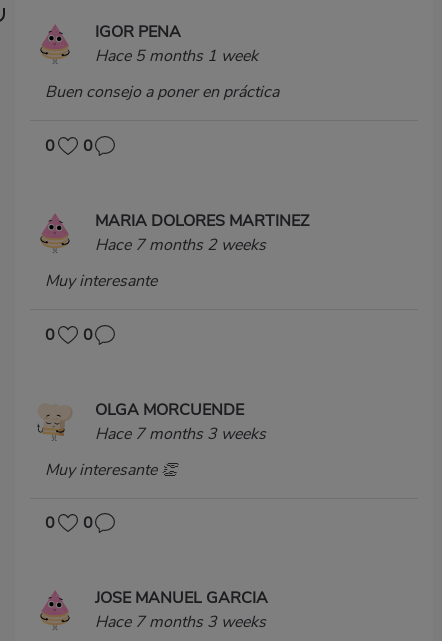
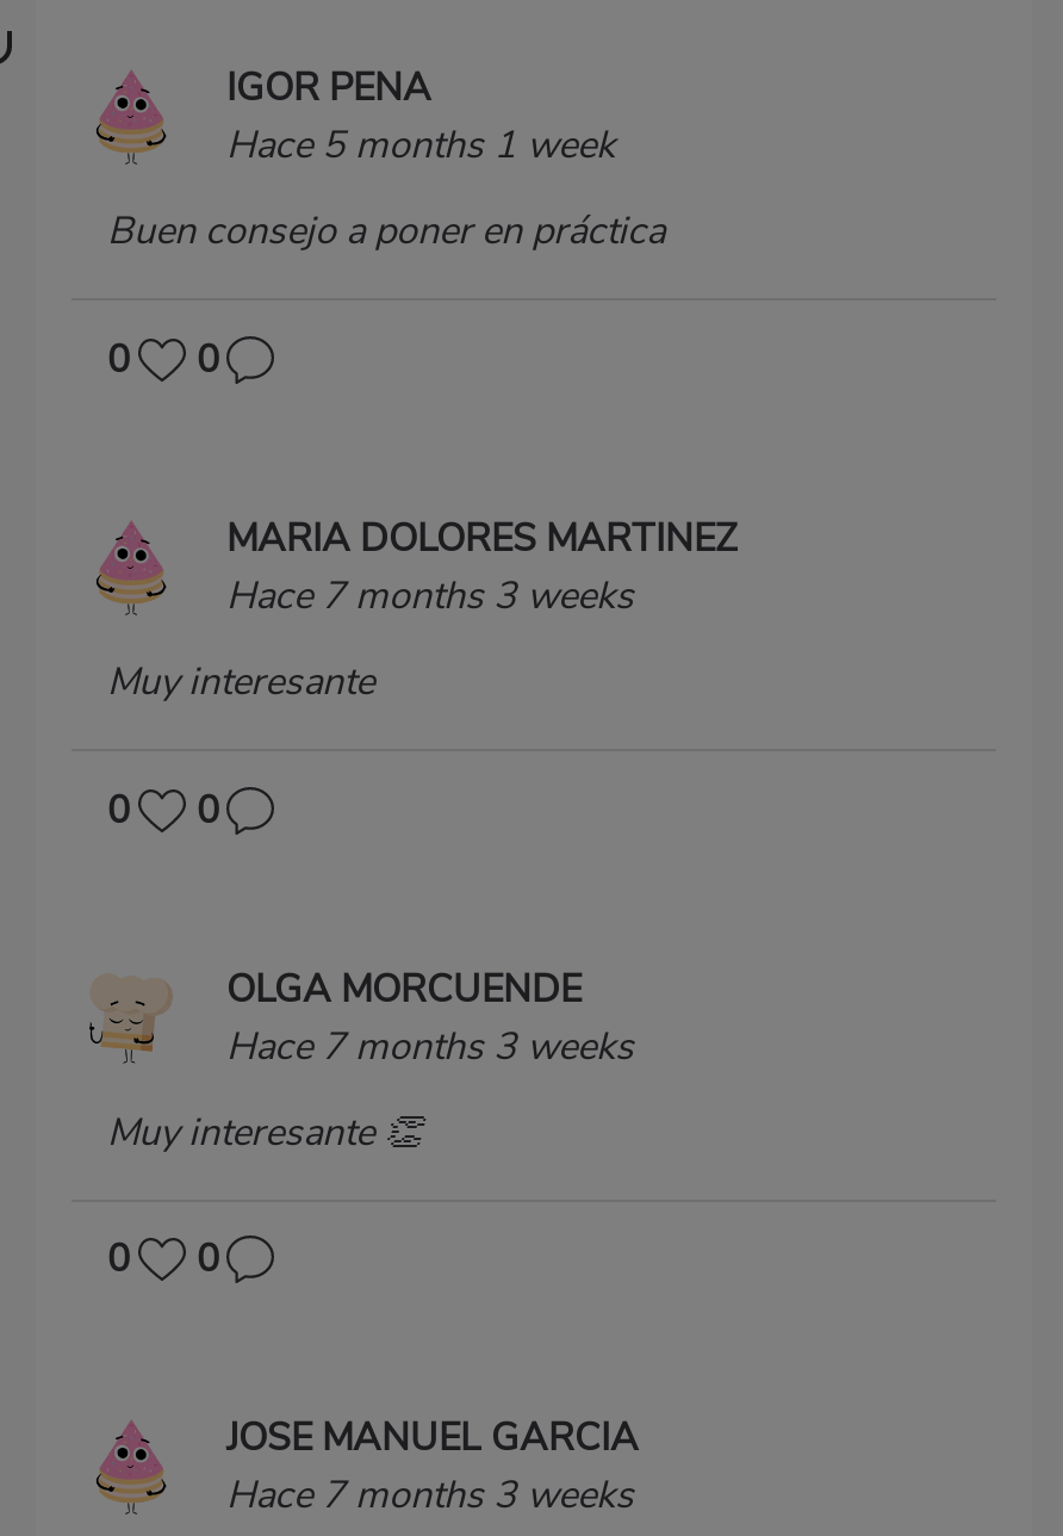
[95,234,266,256] Hace 7 months 2 weeks -> [226,569,634,622] Hace 7 months 3 weeks

